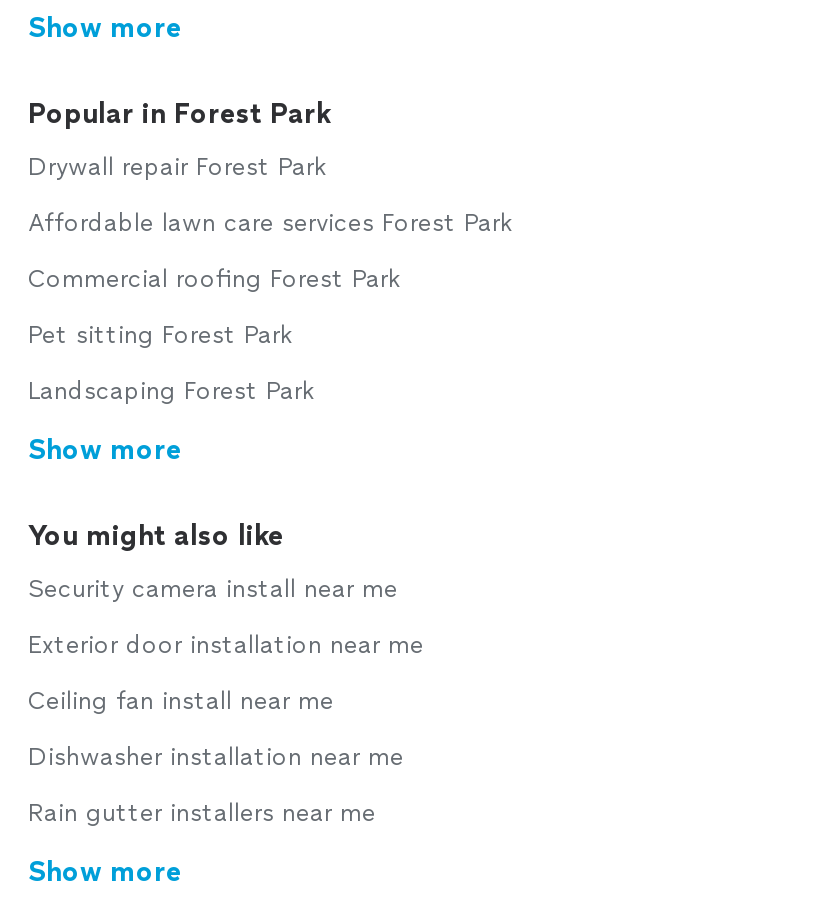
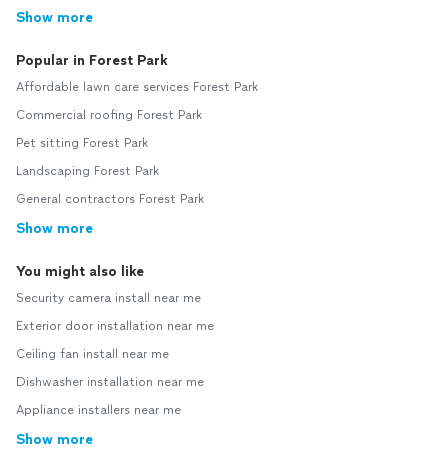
[28,153,326,181] Drywall repair Forest Park -> none
moved [28,209,512,405] -> [16,80,258,178]: Affordable lawn care services Forest Park | Commercial roofing Forest Park | Pet sitting Forest Park | Landscaping Forest Park
none -> [16,192,204,206] General contractors Forest Park
[28,799,376,827] Rain gutter installers near me -> [16,403,181,417] Appliance installers near me

